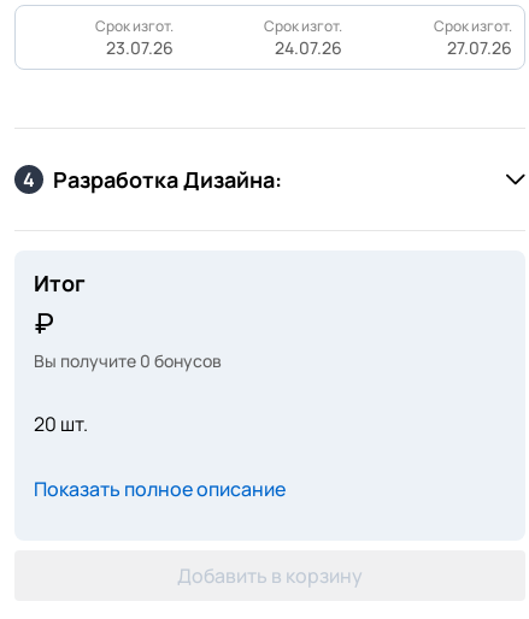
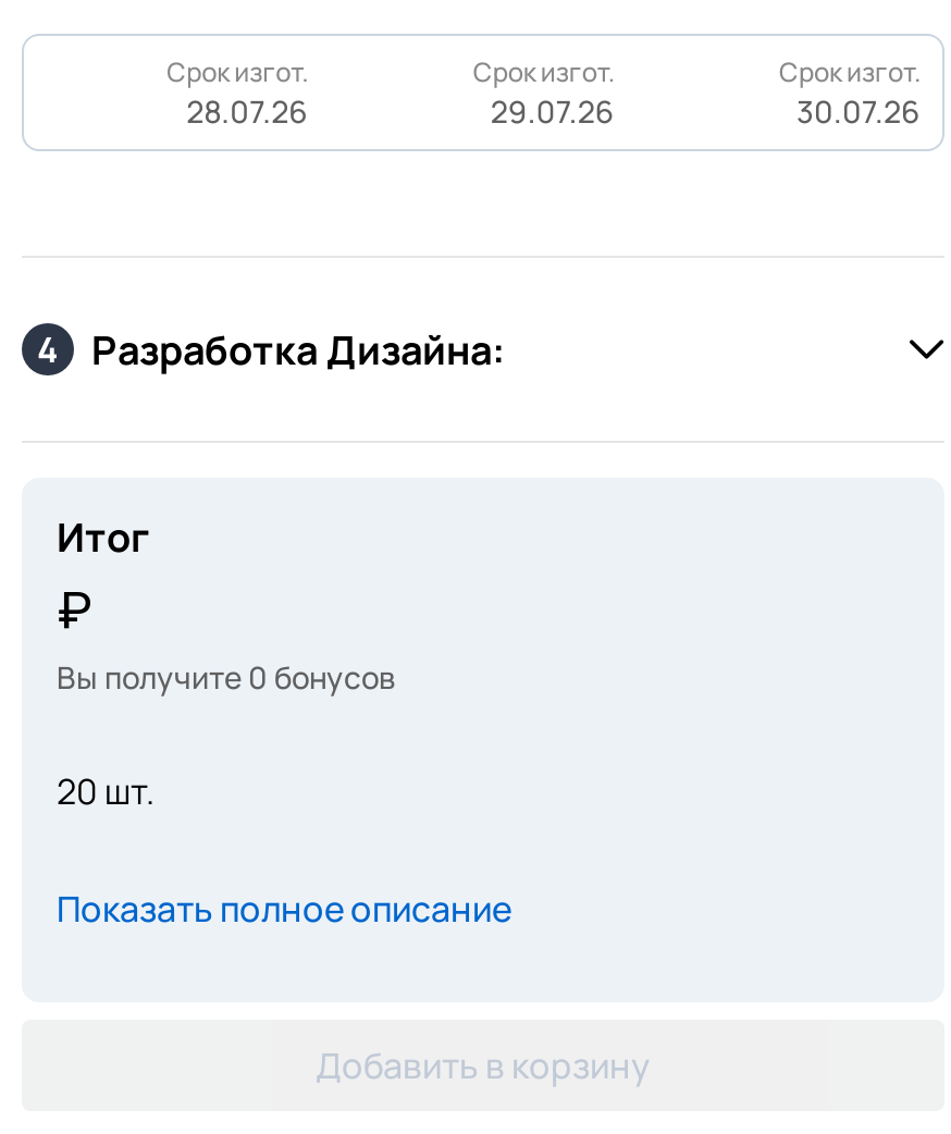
[106,36,173,59] 23.07.26 -> [187,90,308,132] 28.07.26
[275,36,343,59] 24.07.26 -> [490,90,614,132] 29.07.26
[447,36,512,59] 27.07.26 -> [796,90,921,132] 30.07.26

